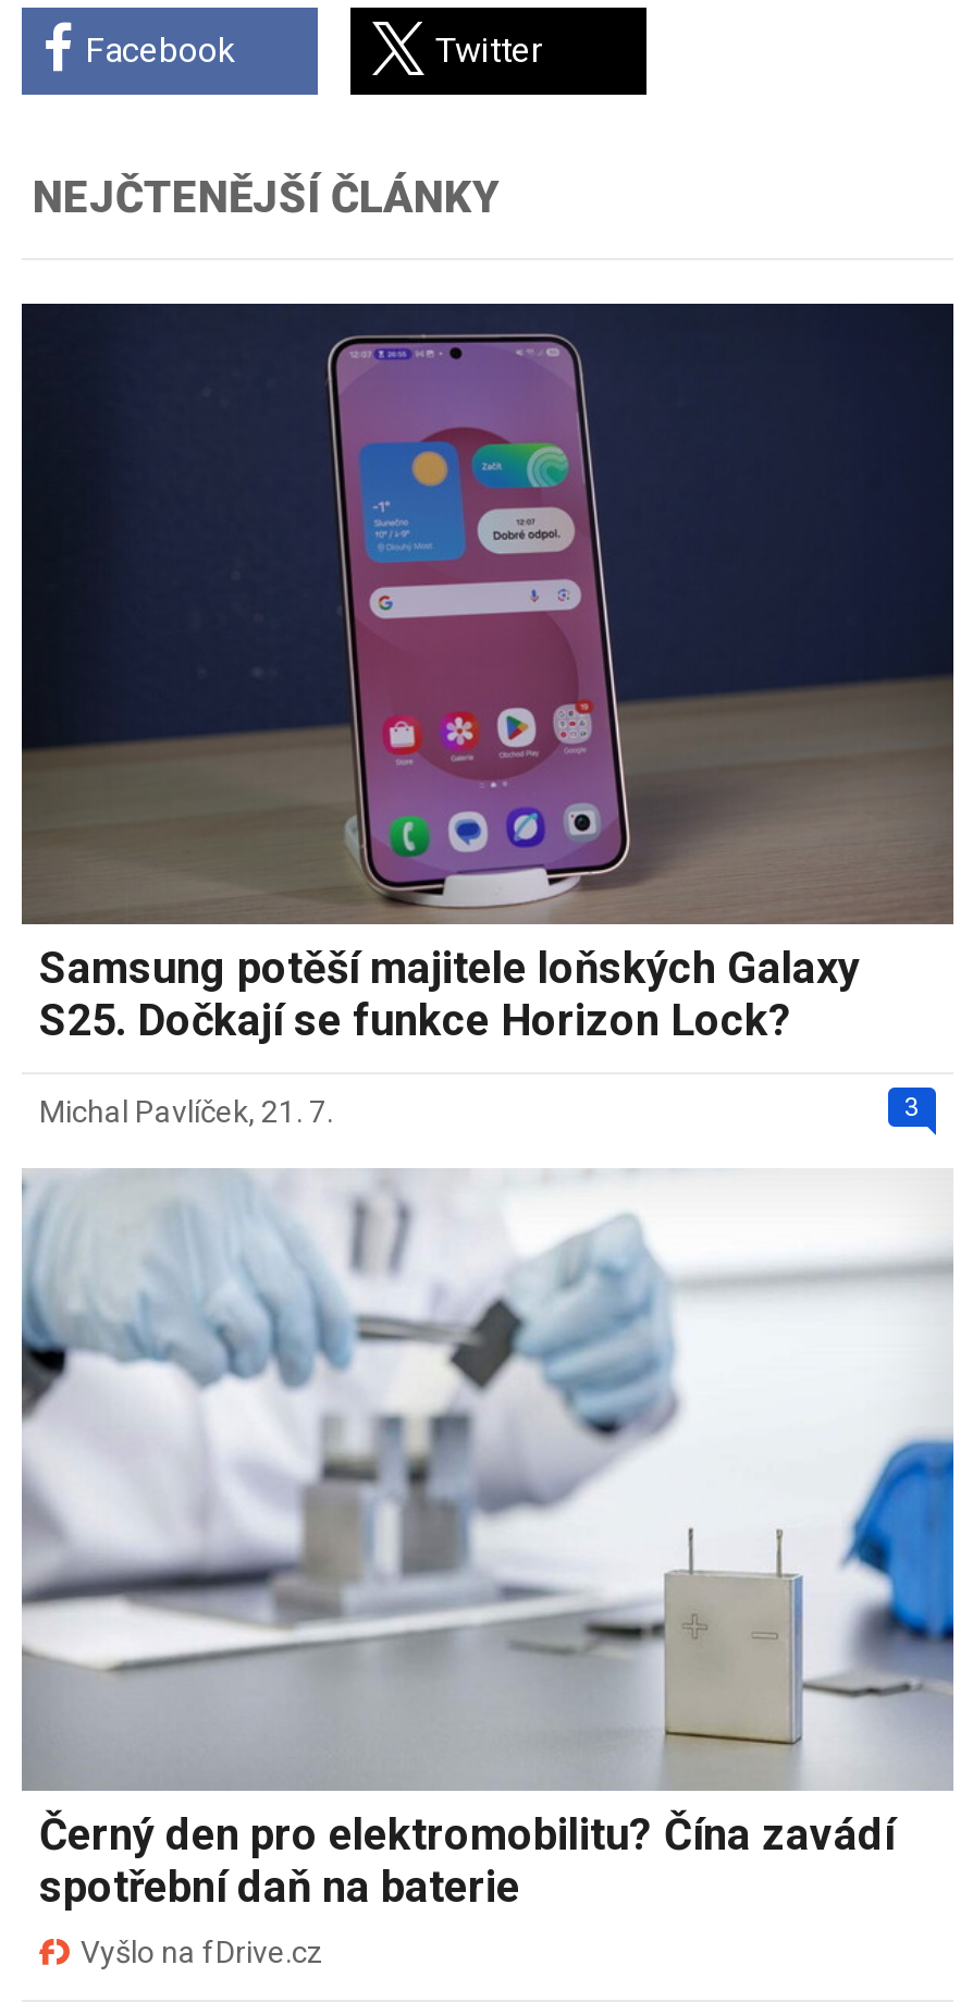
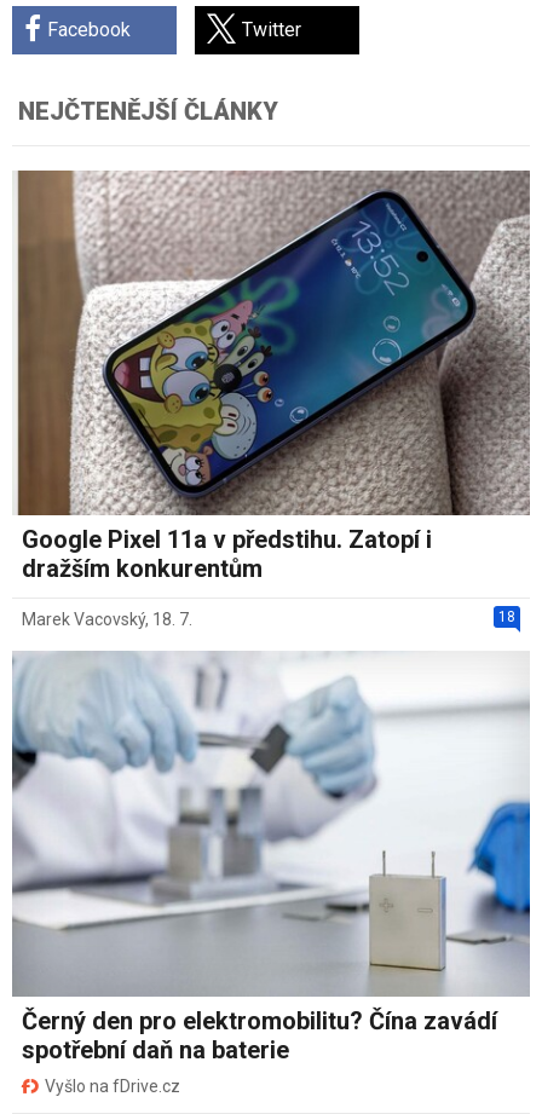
[20,302,956,1047] [image] | Samsung potěší majitele loňských Galaxy | S25. Dočkají se funkce Horizon Lock? -> [12,169,531,583] [image] | Google Pixel 11a v předstihu. Zatopí i | dražším konkurentům
[39,1093,920,1130] 3 | Michal Pavlíček, 21. 7. -> [22,609,515,629] 18 | Marek Vacovský, 18. 7.

